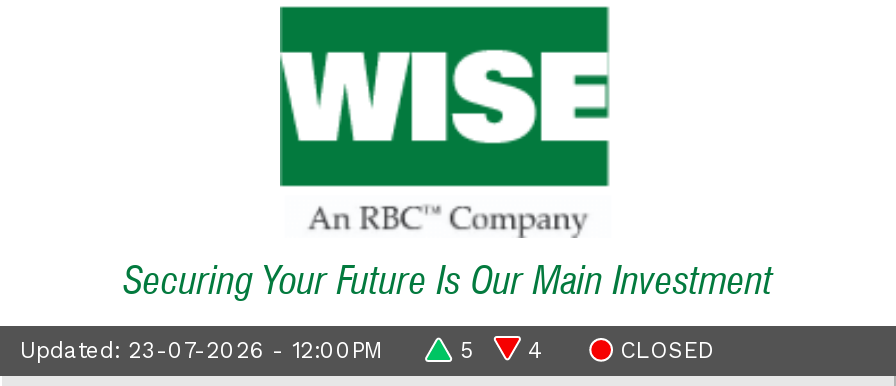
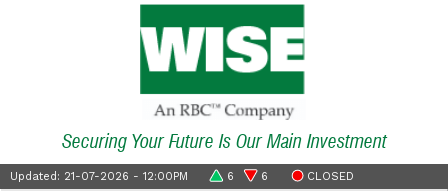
[20,337,406,363] Updated: 23-07-2026 - 12:00PM -> [10,170,200,183] Updated: 21-07-2026 - 12:00PM
[452,337,482,363] 5 -> [223,170,238,183] 6
[520,337,550,363] 4 -> [257,170,272,183] 6

